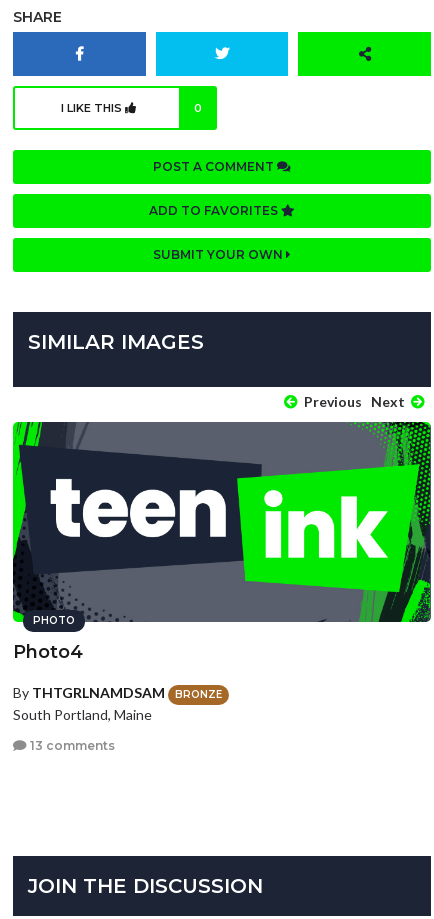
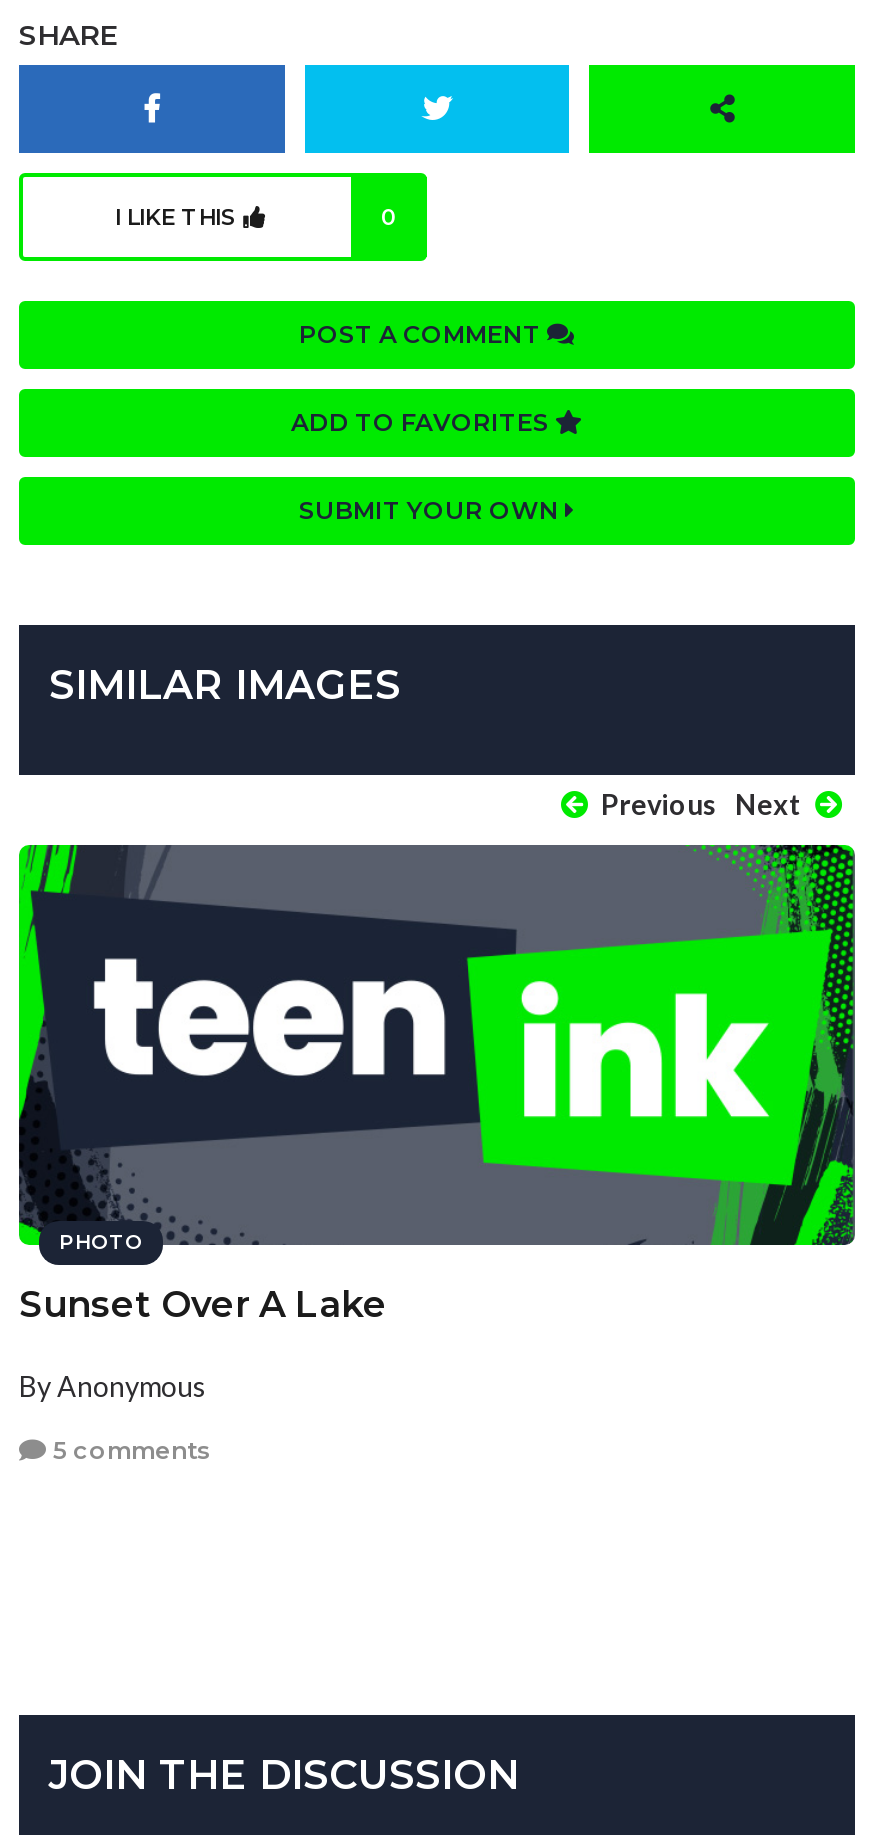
[13,641,83,663] Photo4 -> [19,1284,387,1328] Sunset Over A Lake
[13,684,222,723] By THTGRLNAMDSAM | BRONZE | South Portland, Maine -> [19,1370,207,1404] By Anonymous
[27,738,115,753] 13 comments -> [47,1435,211,1465] 5 comments

